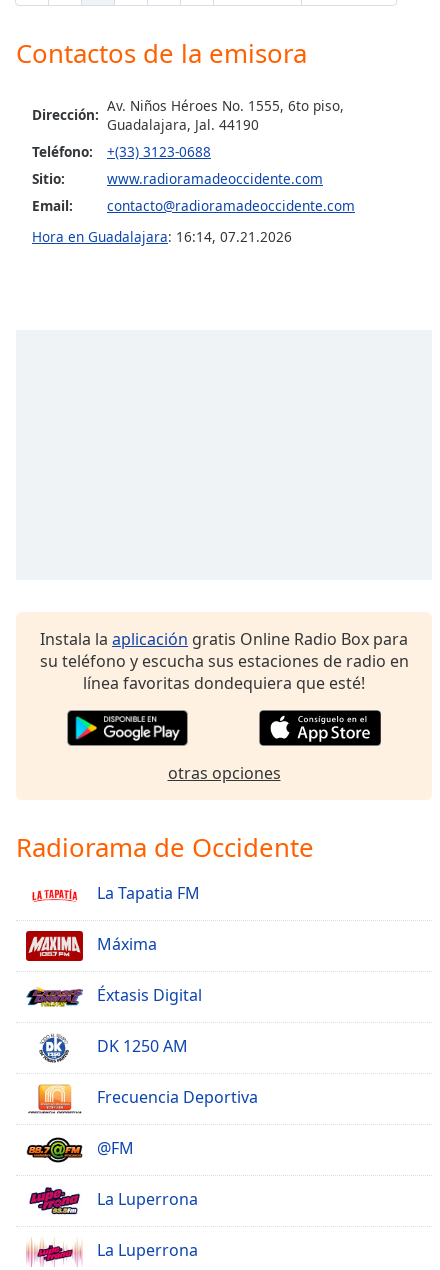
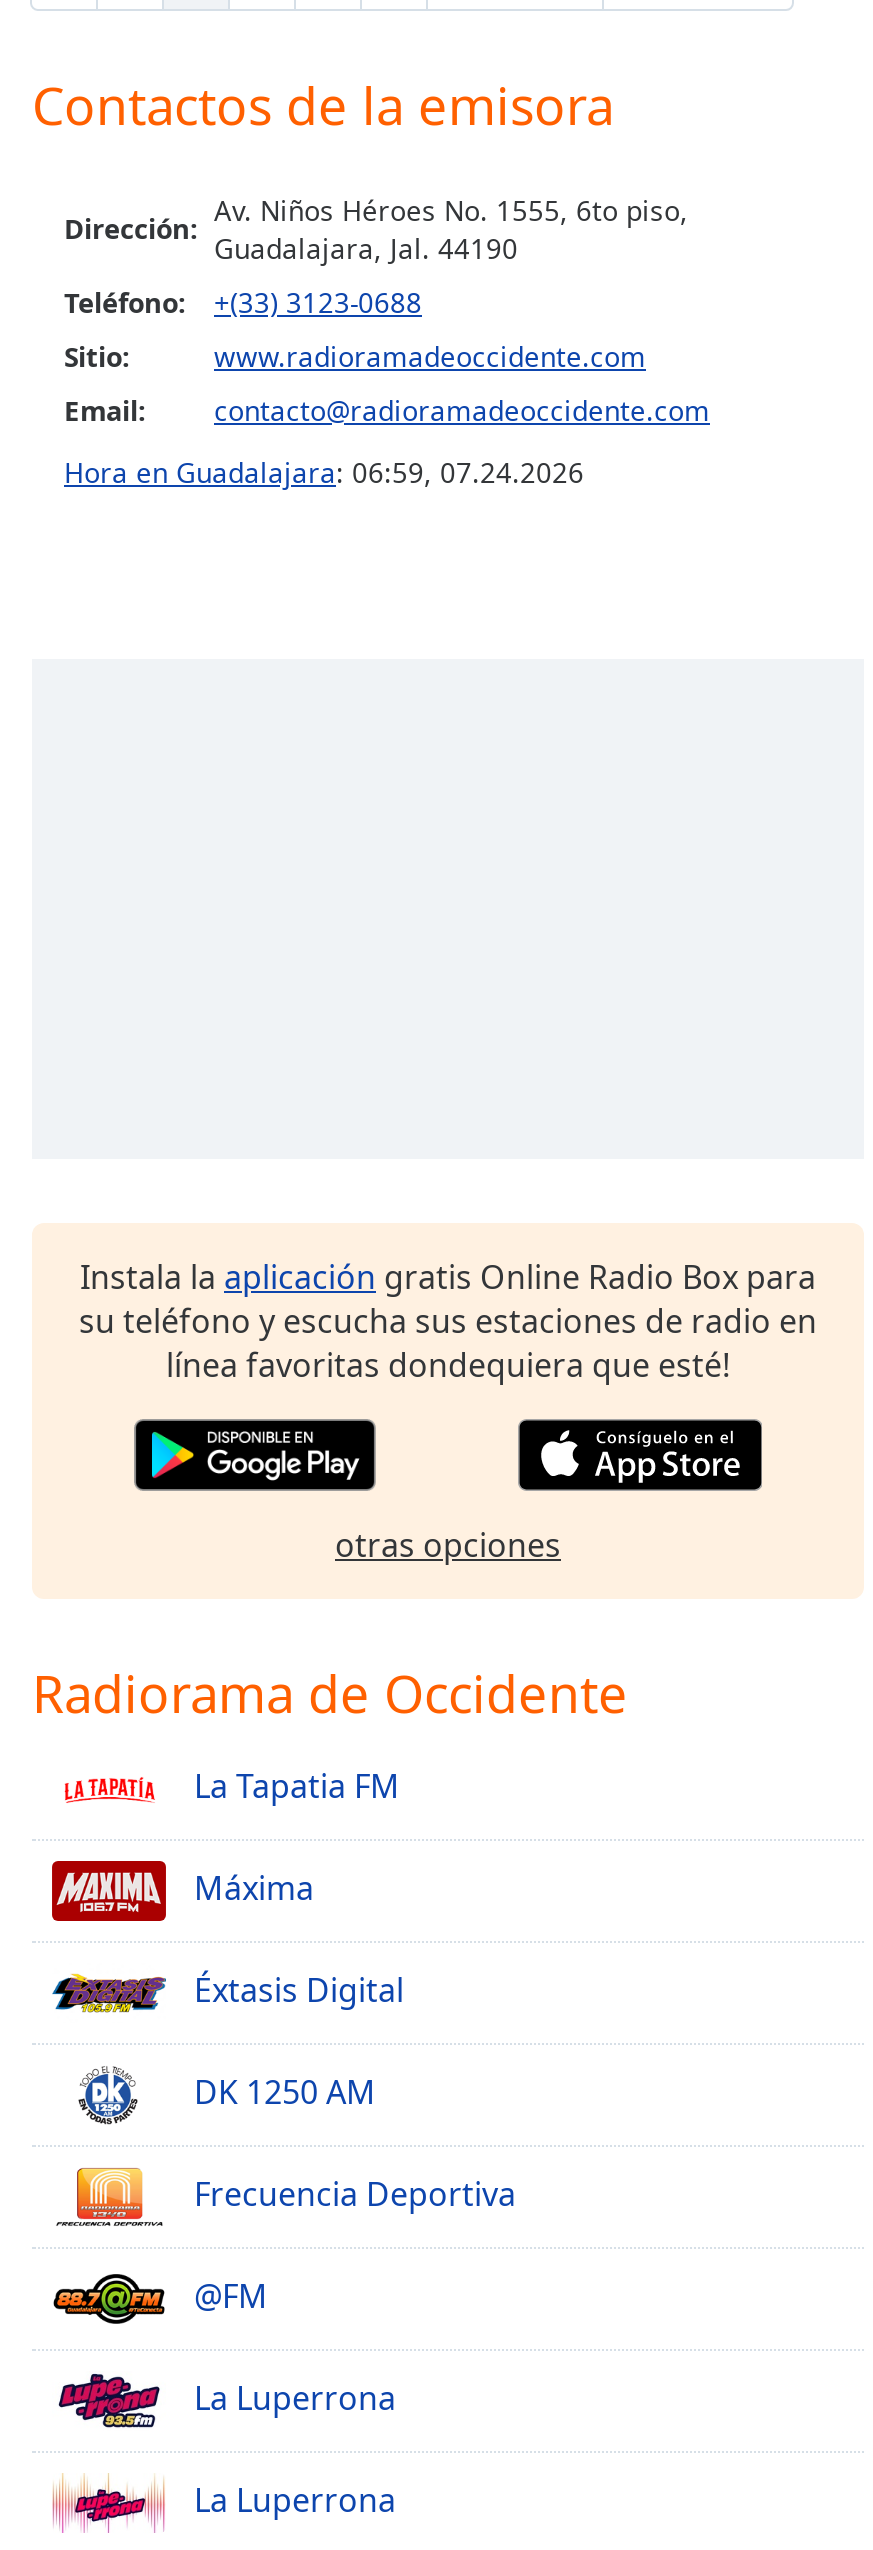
[32,227,292,246] Hora en Guadalajara: 16:14, 07.21.2026 -> [64,452,584,490] Hora en Guadalajara: 06:59, 07.24.2026

